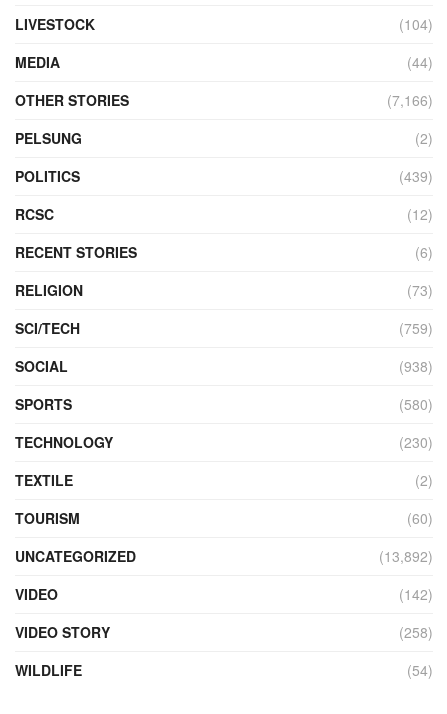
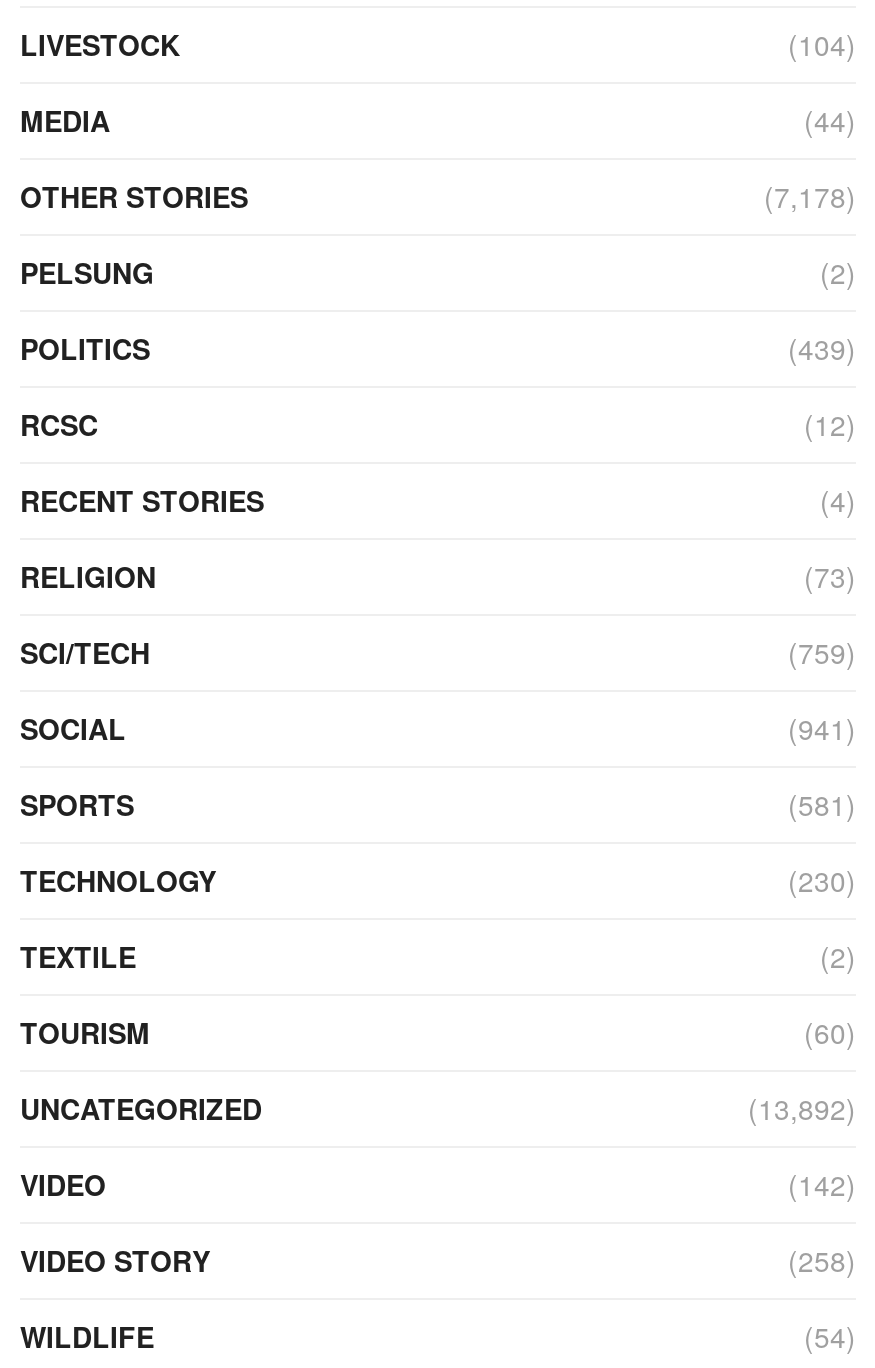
[387,90,433,110] (7,166) -> [764,176,856,216] (7,178)
[415,242,433,262] (6) -> [820,480,856,520] (4)
[399,356,433,376] (938) -> [788,708,856,748] (941)
[399,394,433,414] (580) -> [788,784,856,824] (581)

